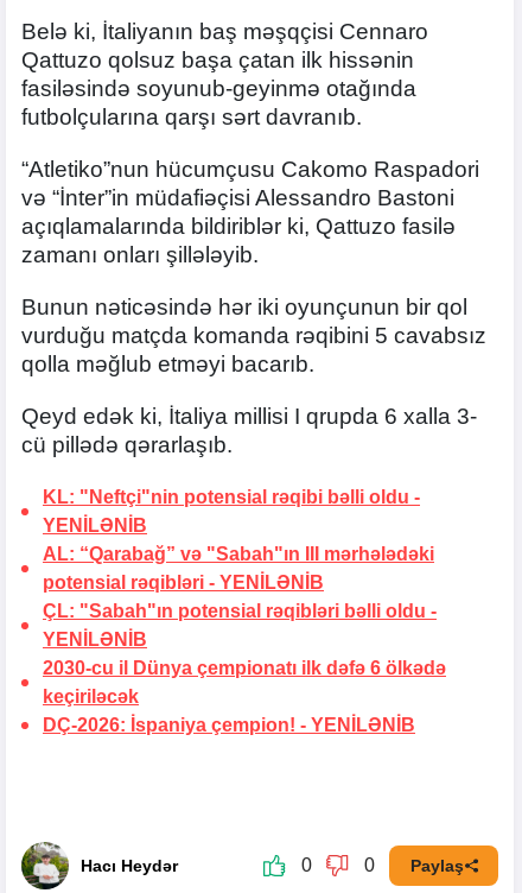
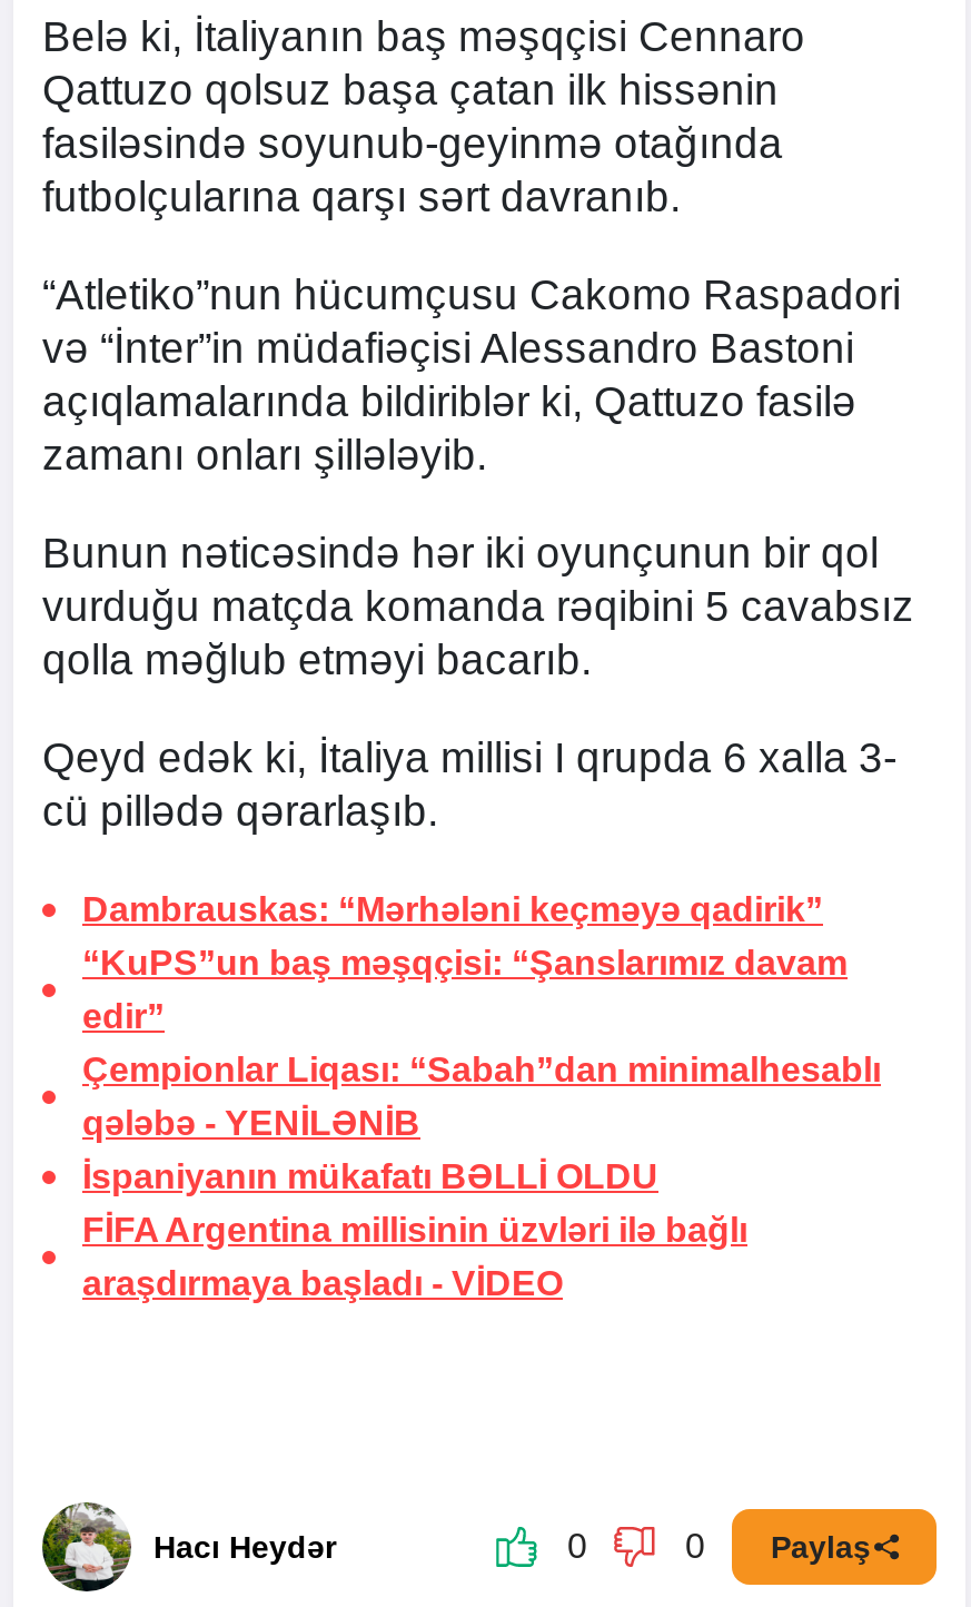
[43,487,446,735] KL: "Neftçi"nin potensial rəqibi bəlli oldu - | YENİLƏNİB | AL: “Qarabağ” və "Sabah"ın III mərhələdəki | potensial rəqibləri - YENİLƏNİB | ÇL: "Sabah"ın potensial rəqibləri bəlli oldu - | YENİLƏNİB | 2030-cu il Dünya çempionatı ilk dəfə 6 ölkədə | keçiriləcək | DÇ-2026: İspaniya çempion! - YENİLƏNİB -> [82,890,881,1302] Dambrauskas: “Mərhələni keçməyə qadirik” | “KuPS”un baş məşqçisi: “Şanslarımız davam | edir” | Çempionlar Liqası: “Sabah”dan minimalhesablı | qələbə - YENİLƏNİB | İspaniyanın mükafatı BƏLLİ OLDU | FİFA Argentina millisinin üzvləri ilə bağlı | araşdırmaya başladı - VİDEO

